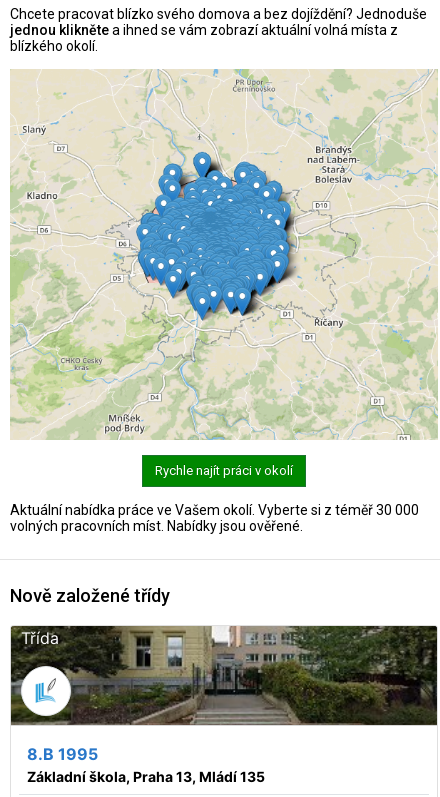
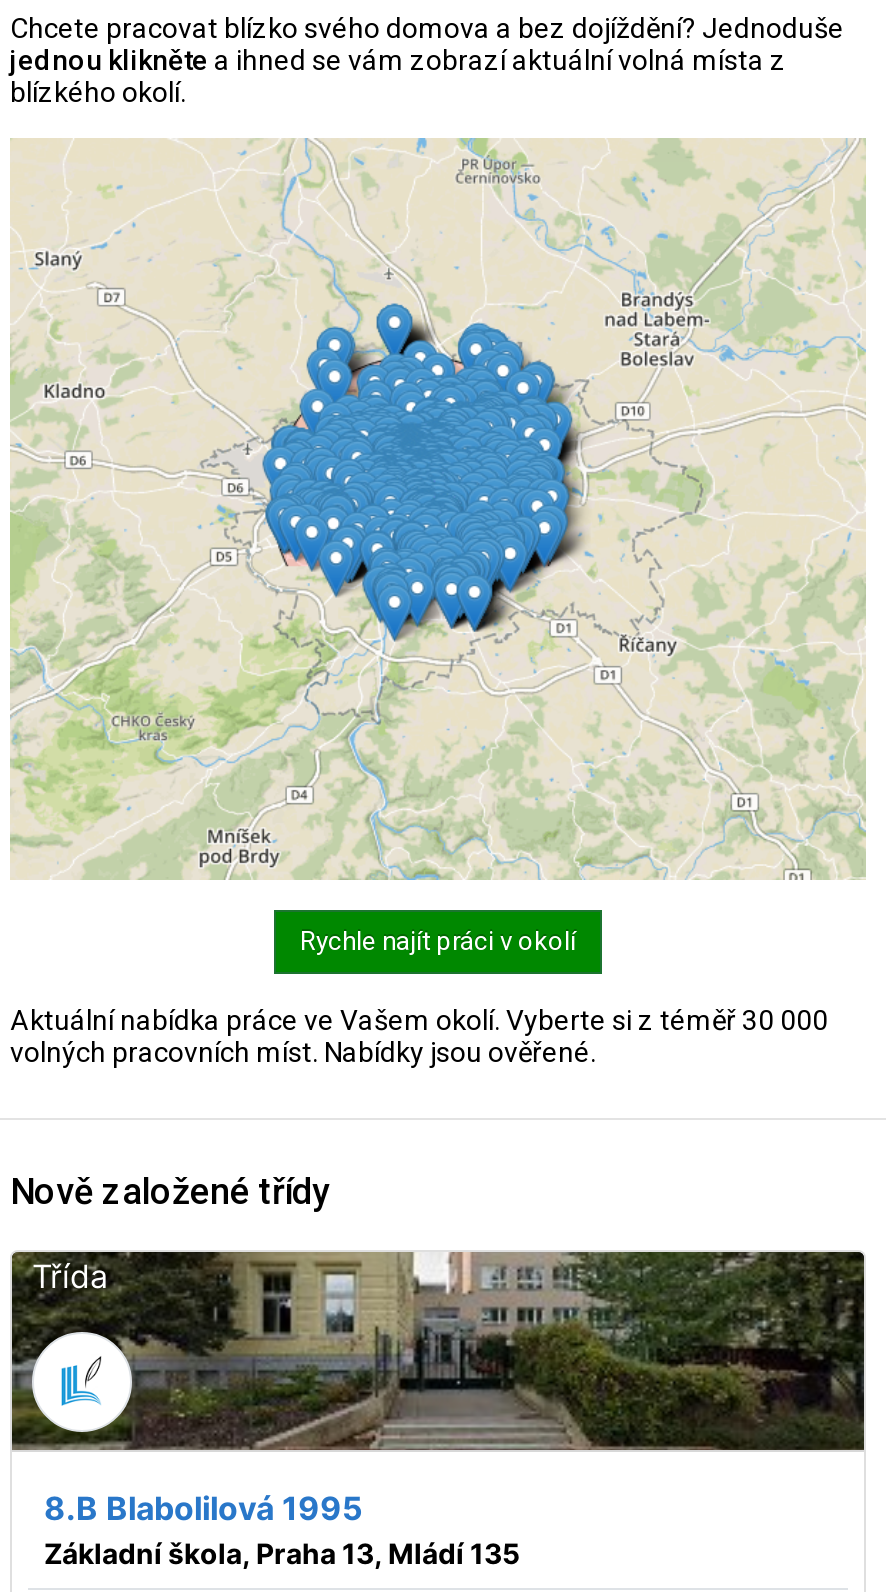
[27,744,98,764] 8.B 1995 -> [44,1488,362,1528] 8.B Blabolilová 1995

